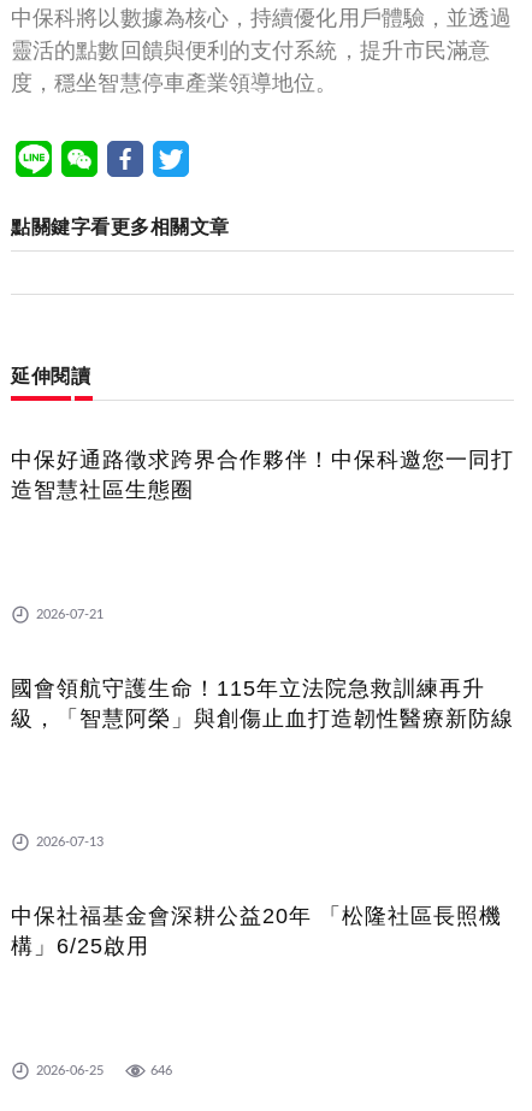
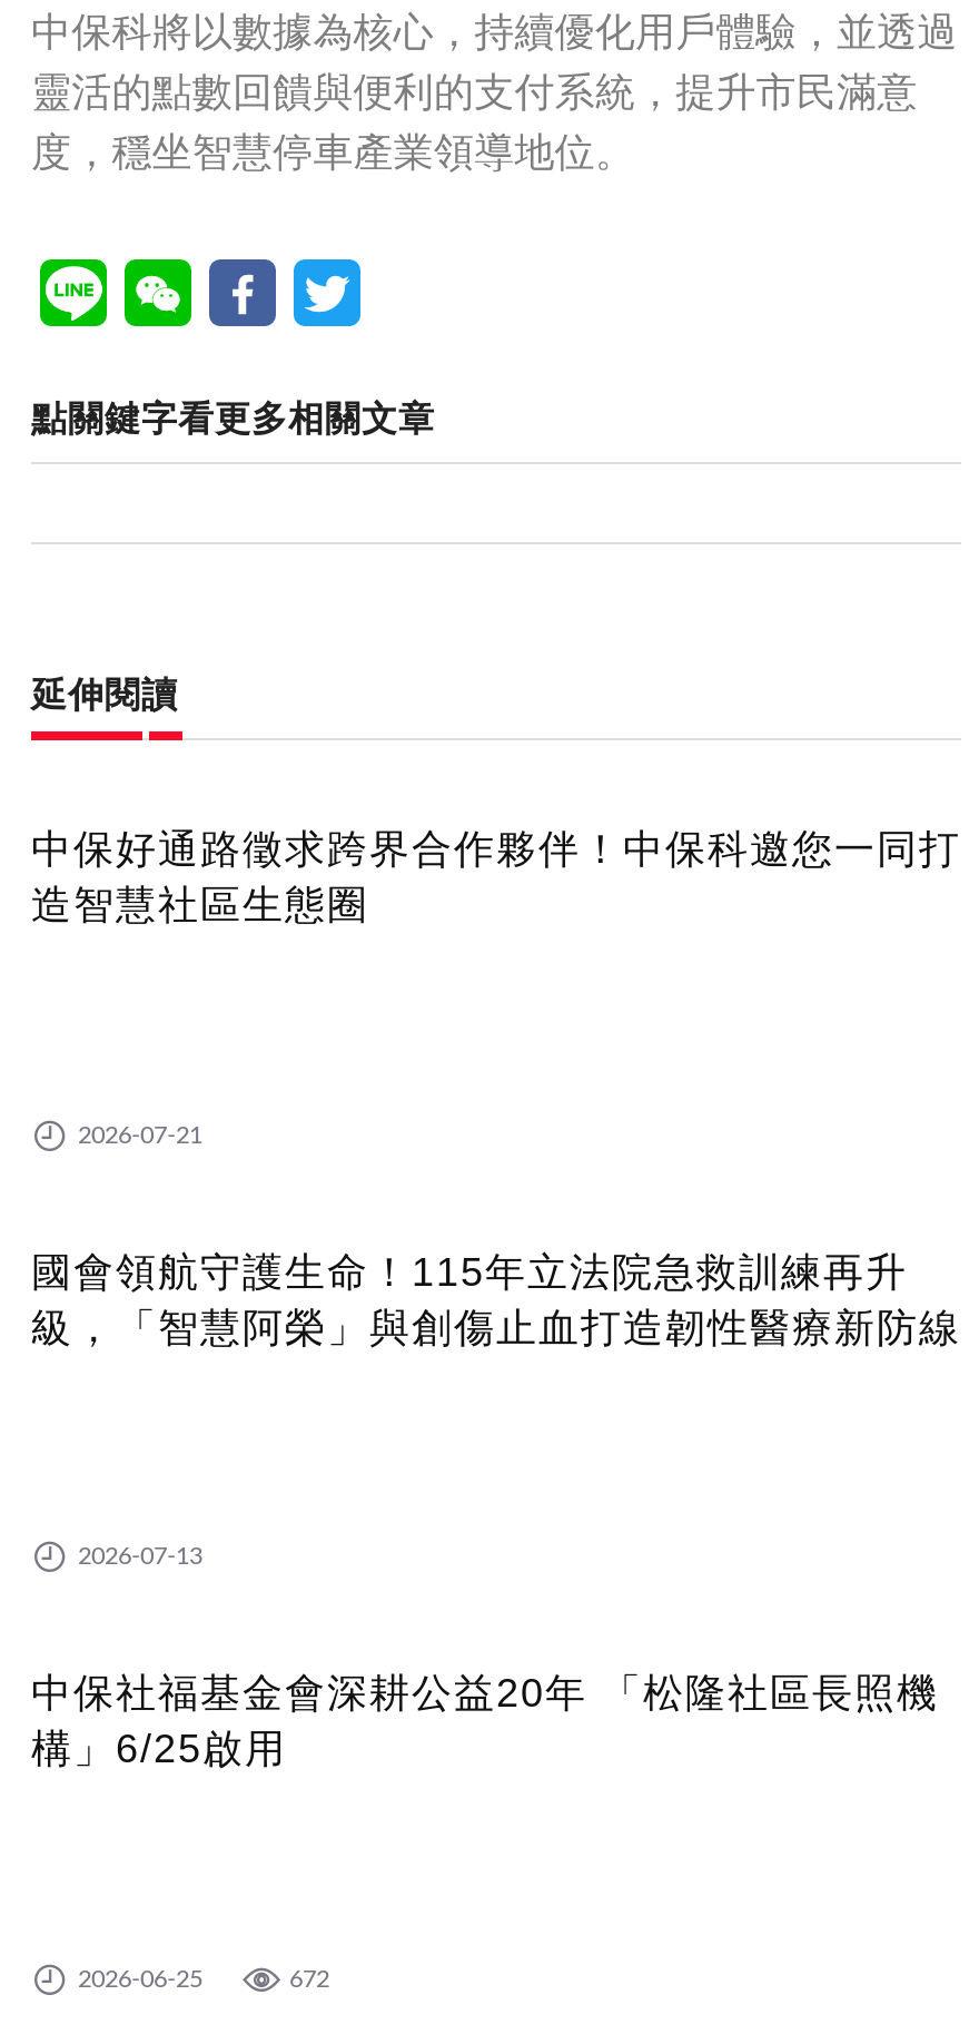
[147,1064,172,1077] 646 -> [283,1967,329,1991] 672

